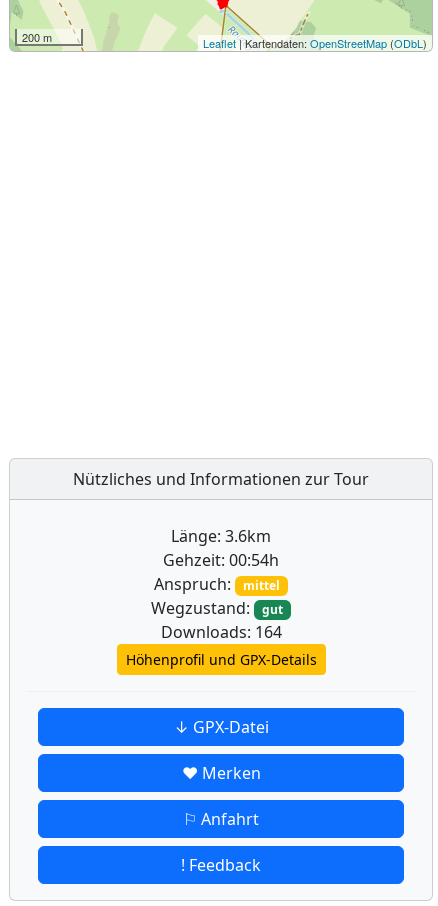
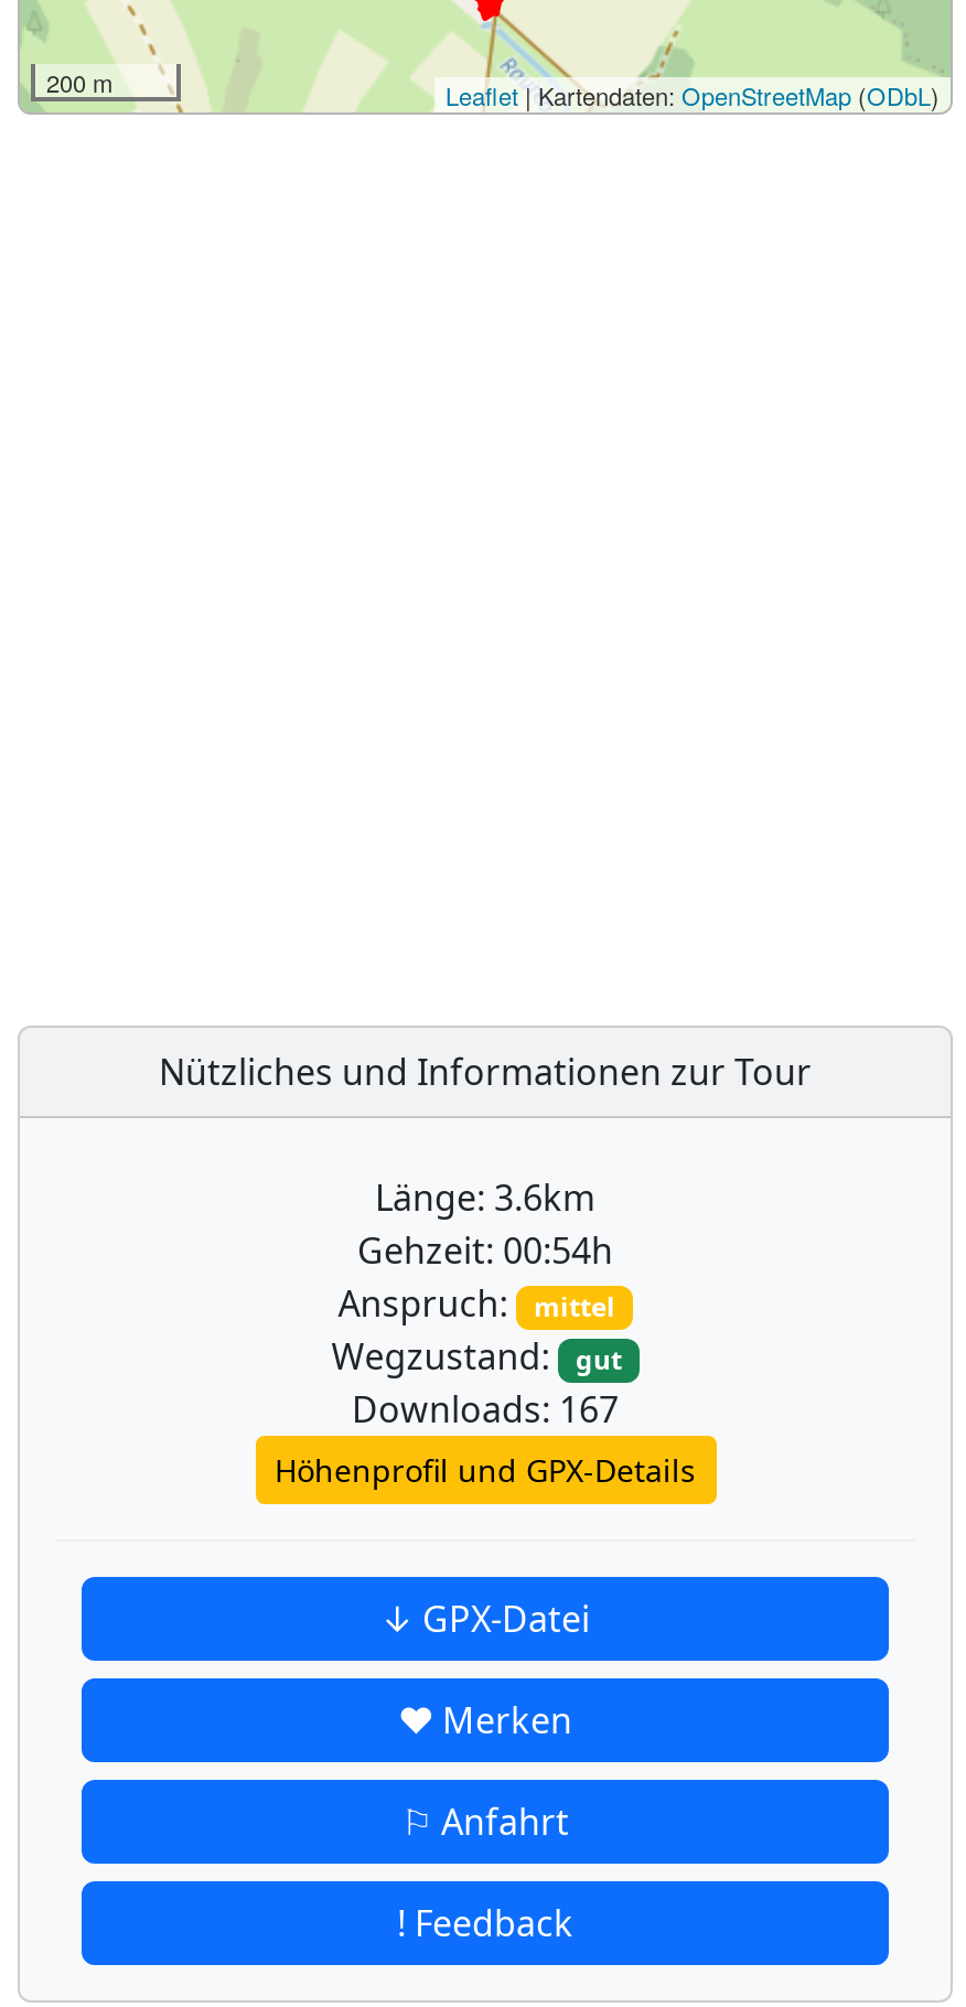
[160,621,281,643] Downloads: 164 -> [352,1386,619,1434] Downloads: 167

